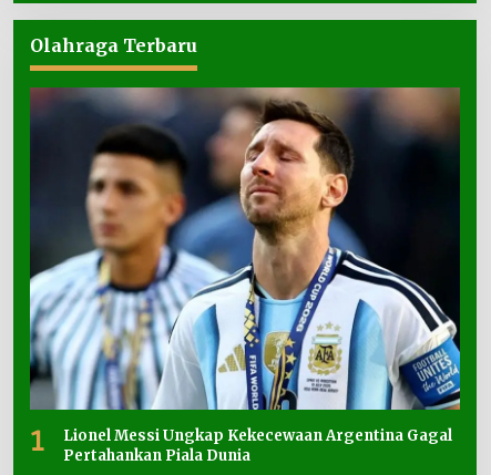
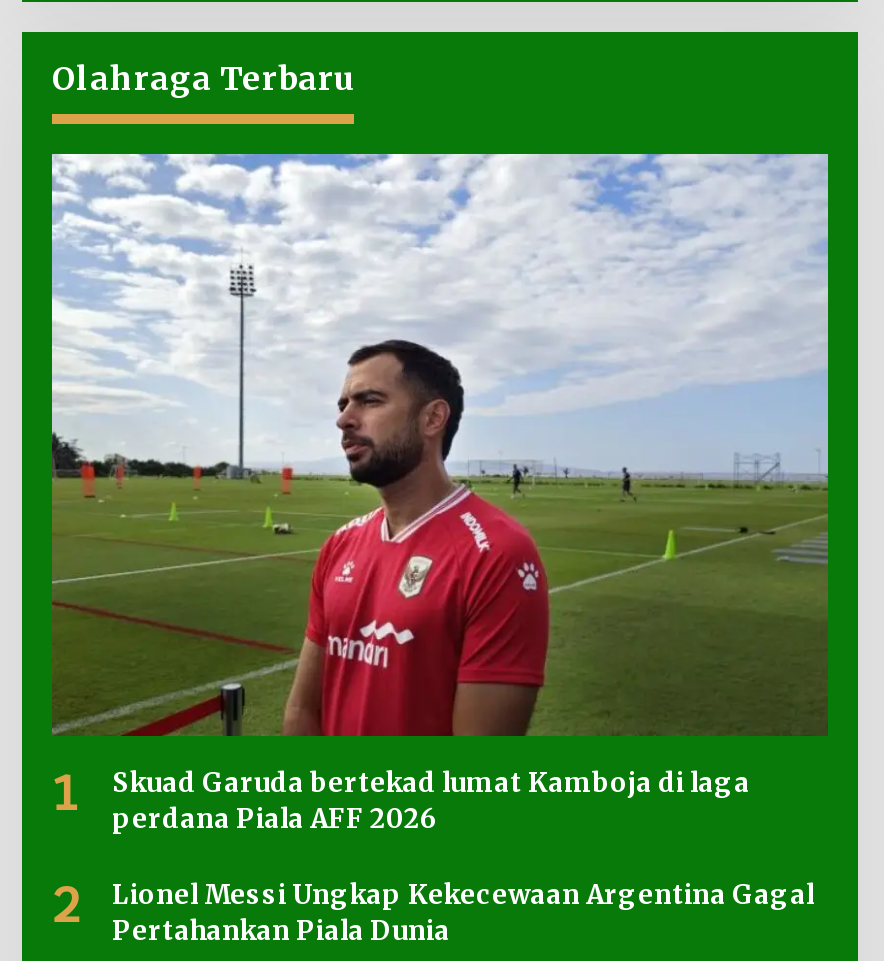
[29,86,461,411] [image] -> [50,152,830,738] [image]
none -> [52,767,750,935] Skuad Garuda bertekad lumat Kamboja di laga | perdana Piala AFF 2026 | 2

